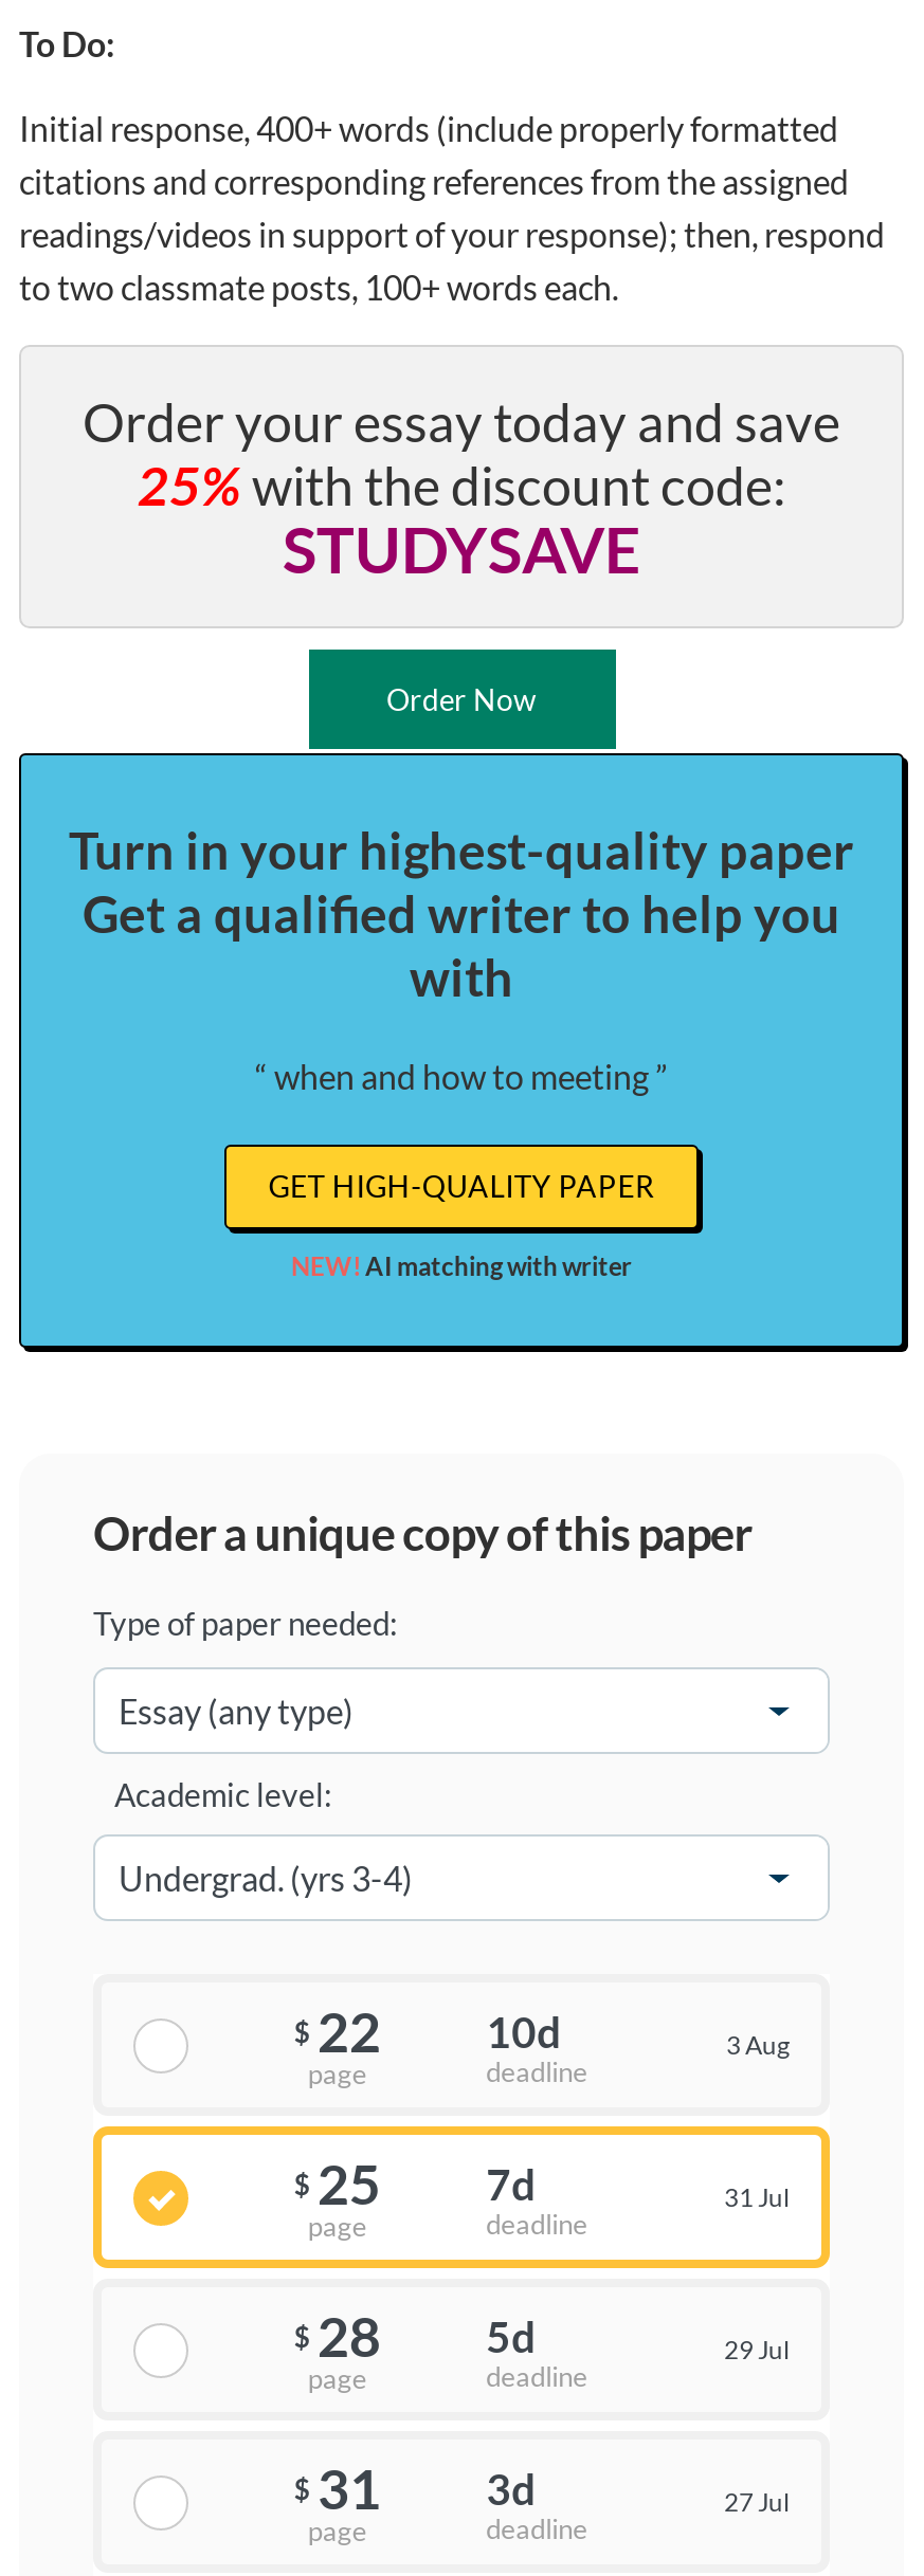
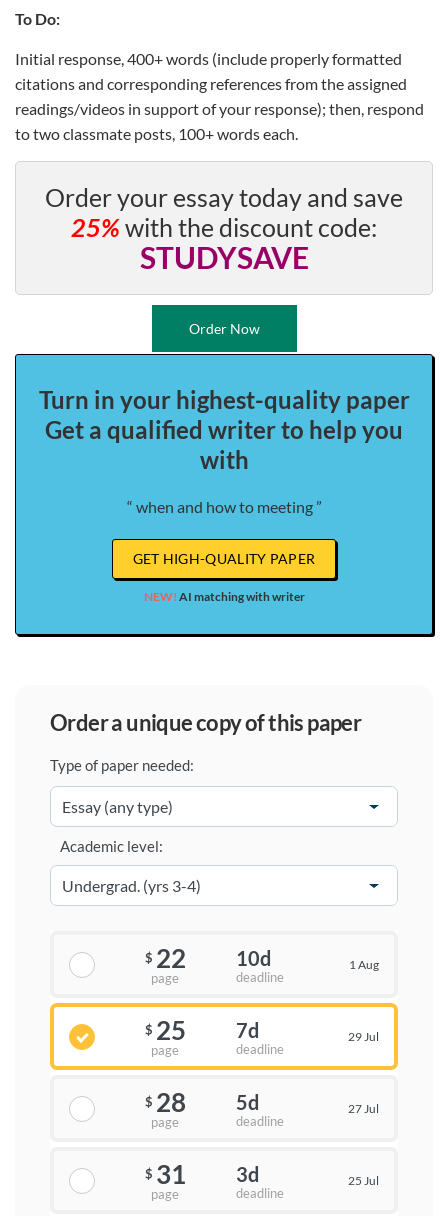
[726,2029,790,2061] 3 Aug -> [349,957,379,972] 1 Aug
[724,2181,790,2213] 31 Jul -> [348,1029,379,1044] 29 Jul
[724,2334,790,2365] 29 Jul -> [348,1101,379,1116] 27 Jul
[724,2486,790,2518] 27 Jul -> [348,1173,379,1188] 25 Jul

